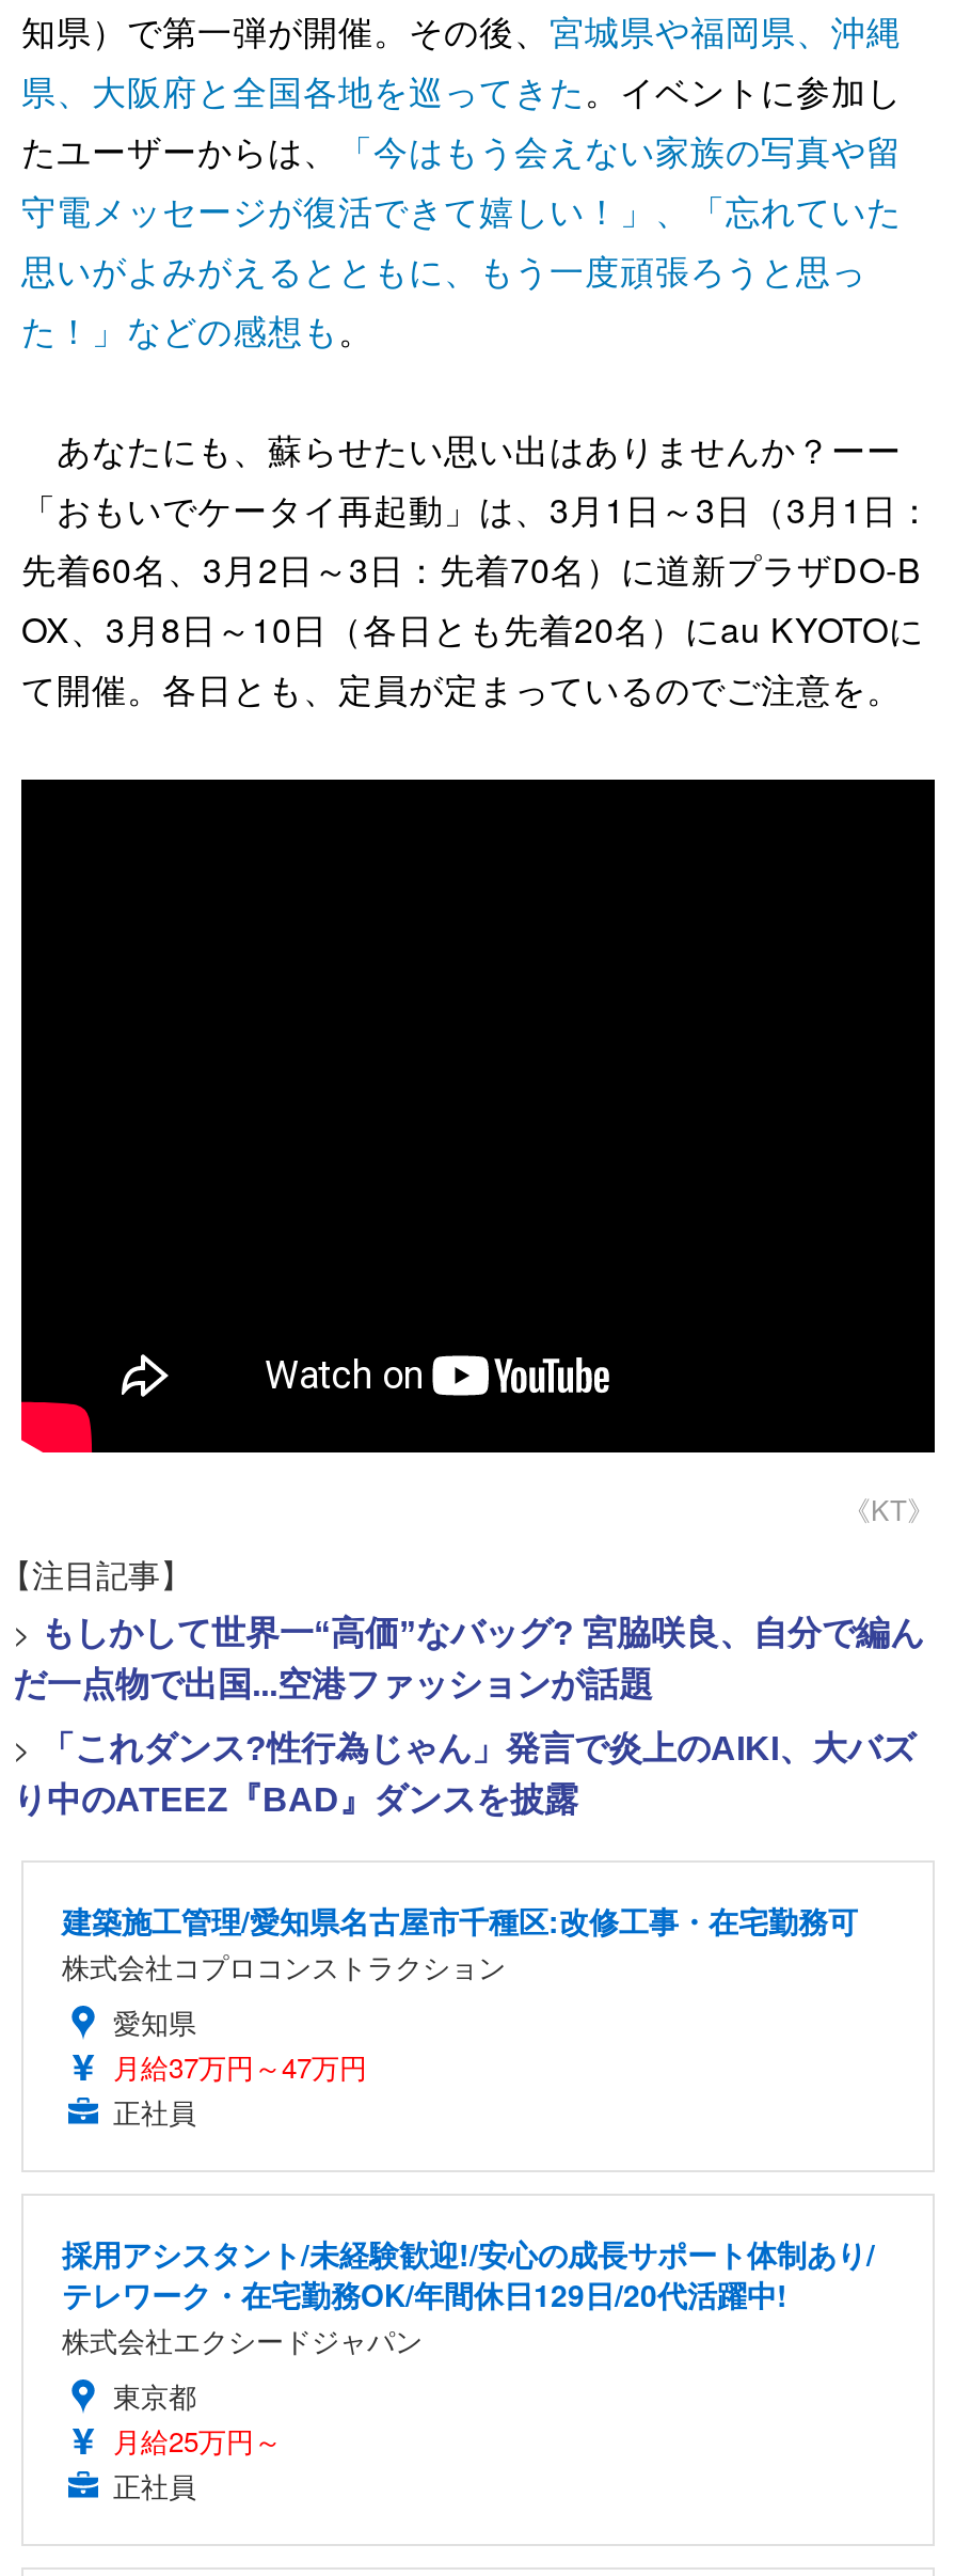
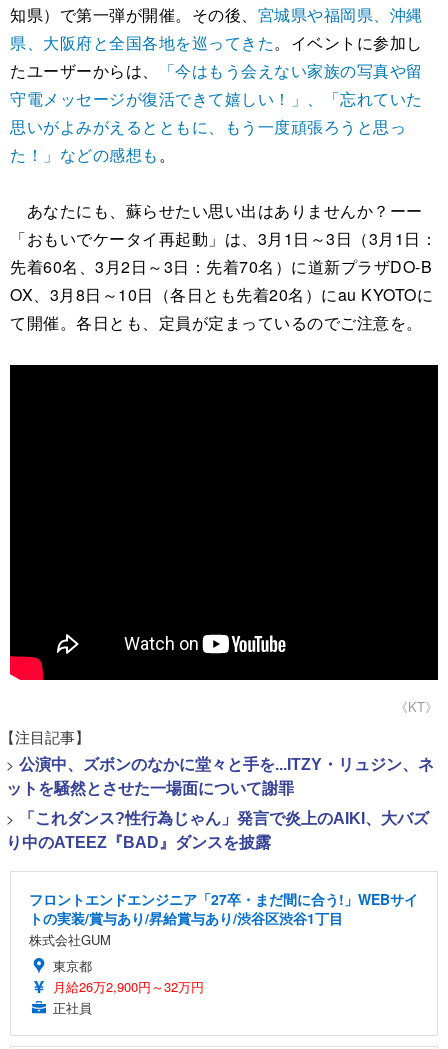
[13,1611,924,1703] > もしかして世界一“高価”なバッグ? 宮脇咲良、自分で編ん | だ一点物で出国...空港ファッションが話題 -> [6,754,434,797] > 公演中、ズボンのなかに堂々と手を...ITZY・リュジン、ネ | ットを騒然とさせた一場面について謝罪
[62,1899,875,2360] 建築施工管理/愛知県名古屋市千種区:改修工事・在宅勤務可 | 株式会社コプロコンストラクション | 愛知県 | 月給37万円～47万円 | 正社員 | 採用アシスタント/未経験歓迎!/安心の成長サポート体制あり/ | テレワーク・在宅勤務OK/年間休日129日/20代活躍中! | 株式会社エクシードジャパン -> [29,889,418,949] フロントエンドエンジニア「27卒・まだ間に合う!」WEBサイ | トの実装/賞与あり/昇給賞与あり/渋谷区渋谷1丁目 | 株式会社GUM
[113,2420,282,2461] 月給25万円～ -> [53,977,204,996] 月給26万2,900円～32万円

